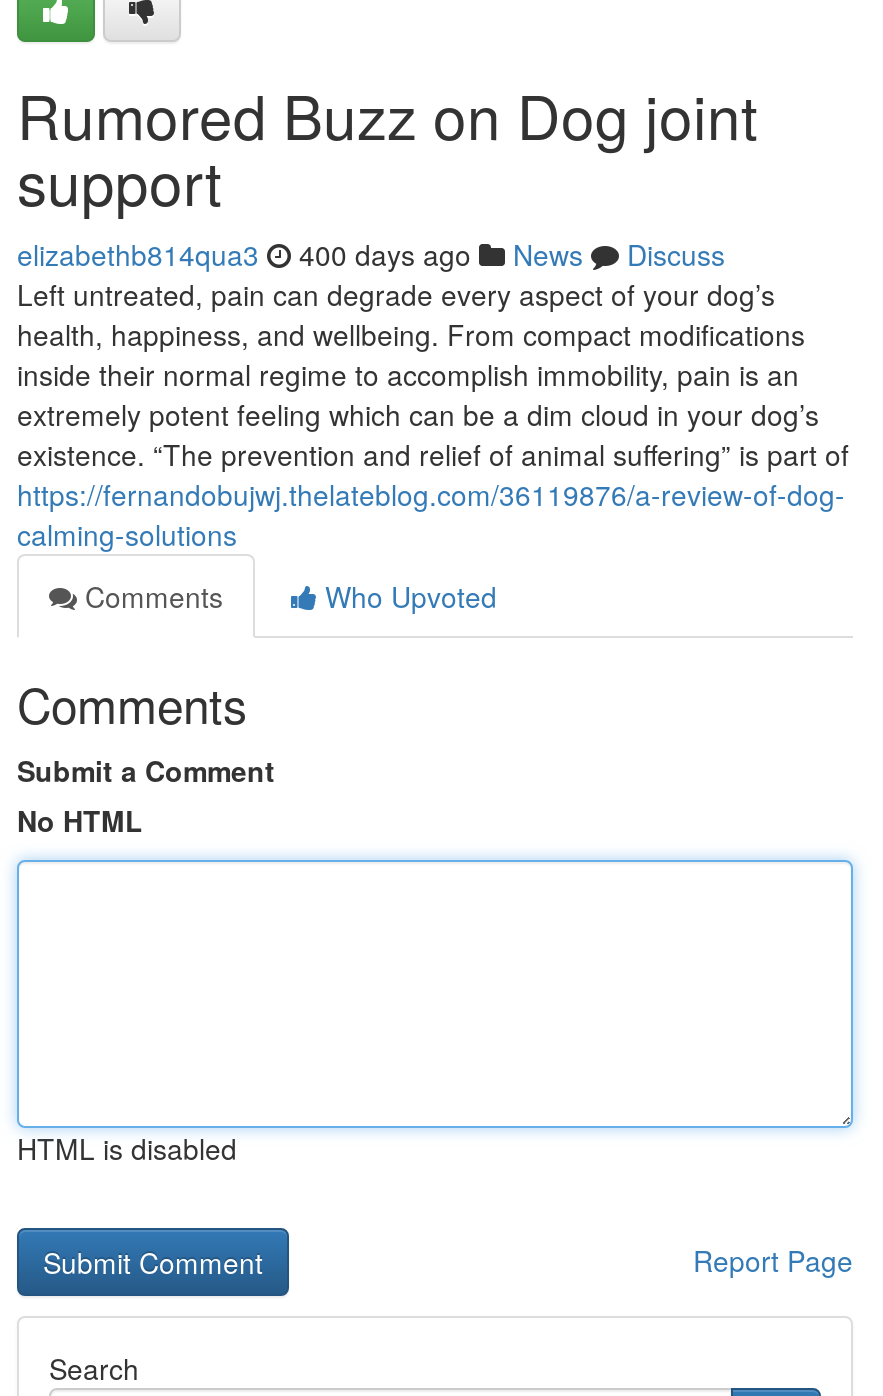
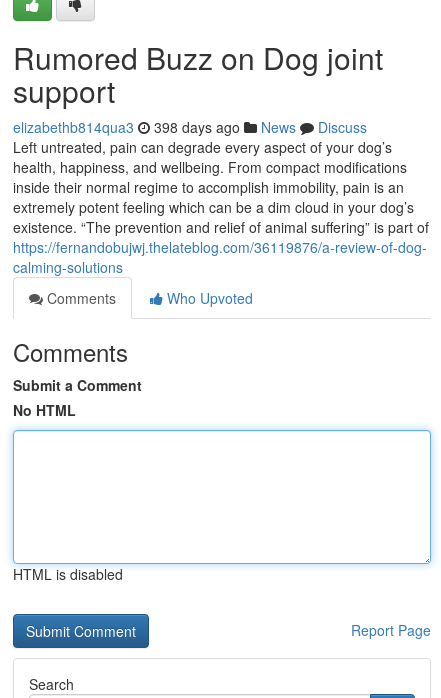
[17,234,725,274] elizabethb814qua3 400 days ago News Discuss -> [13,117,367,137] elizabethb814qua3 398 days ago News Discuss

